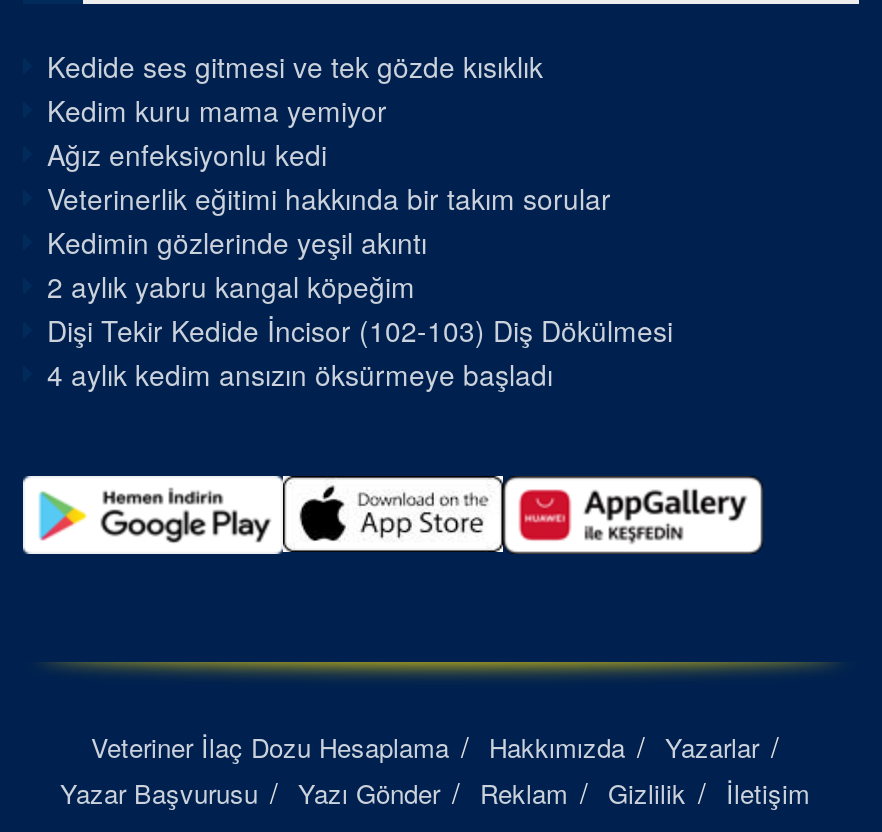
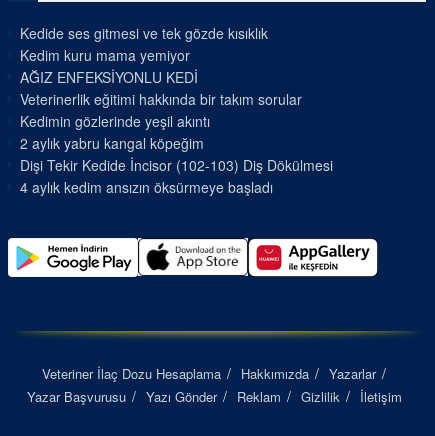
[47,133,327,173] Ağız enfeksiyonlu kedi -> [20,66,198,86] AĞIZ ENFEKSİYONLU KEDİ

